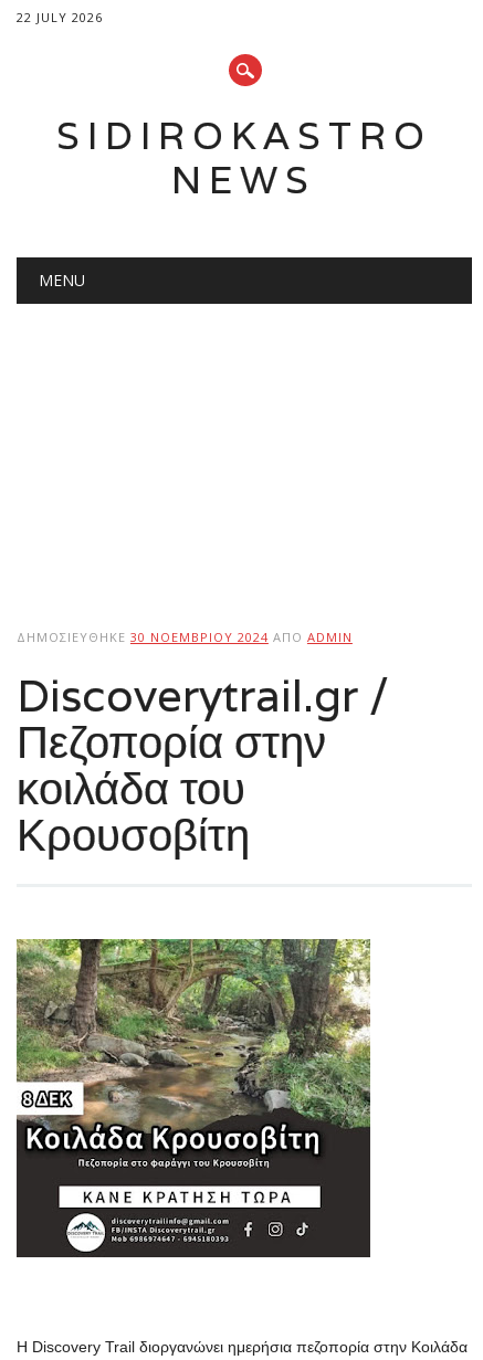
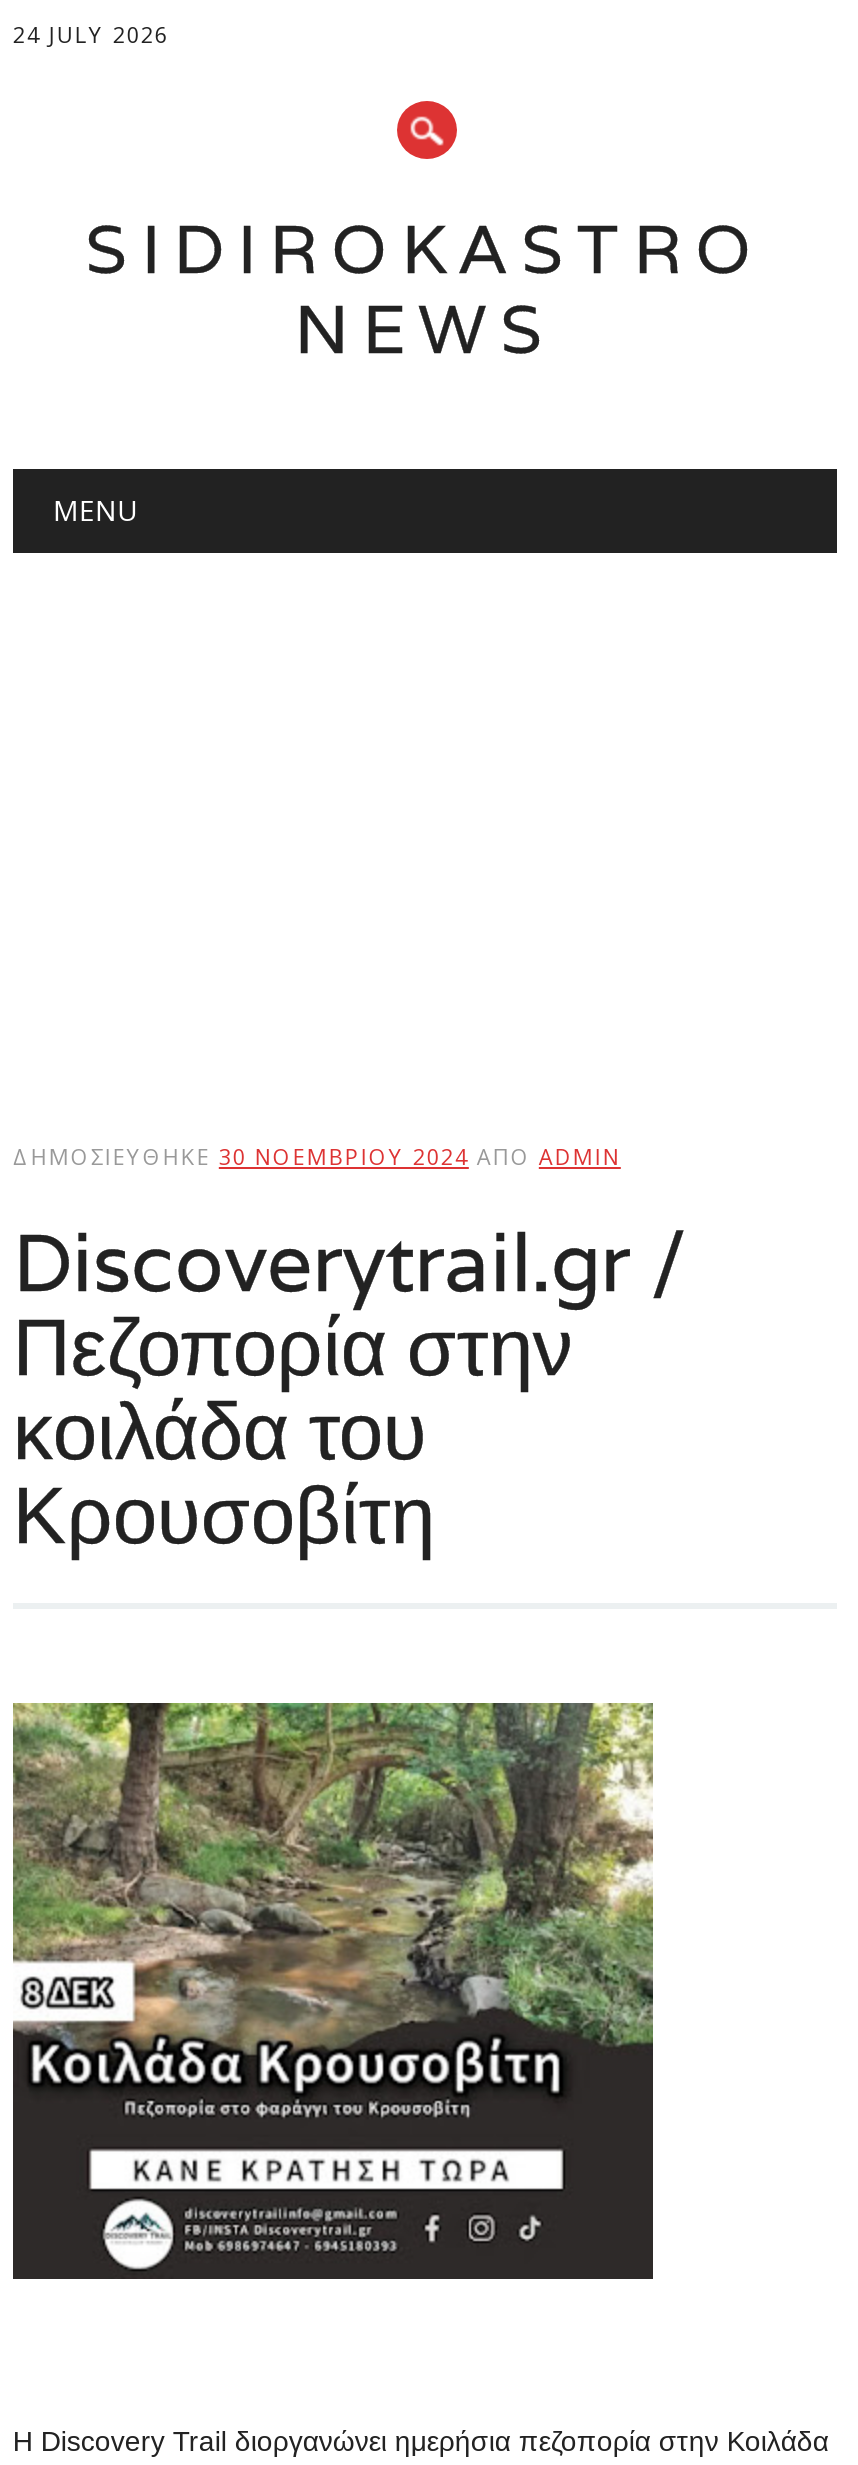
[16,9,103,25] 22 JULY 2026 -> [13,19,169,49] 24 JULY 2026

